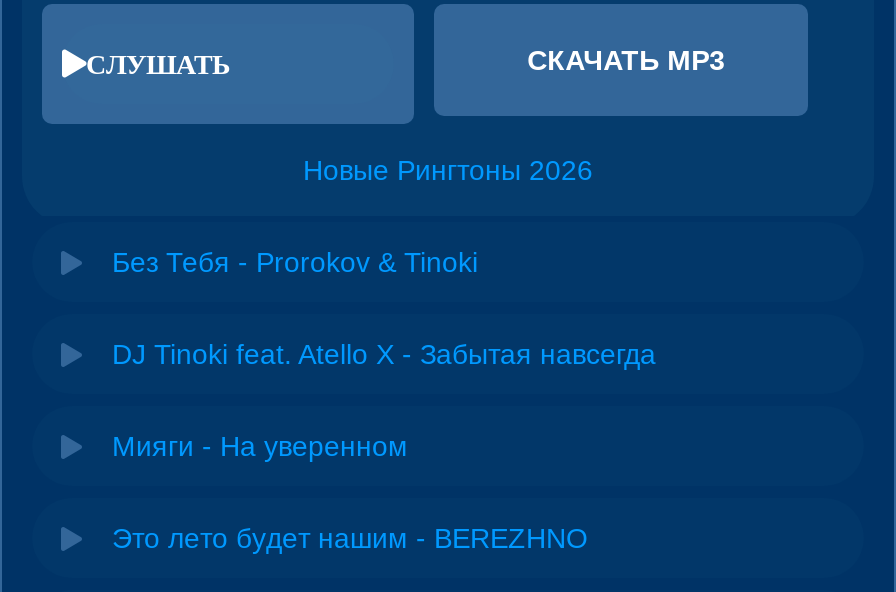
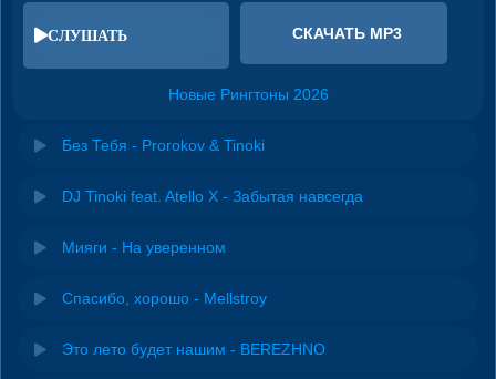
none -> [62,289,267,307] Спасибо, хорошо - Mellstroy

